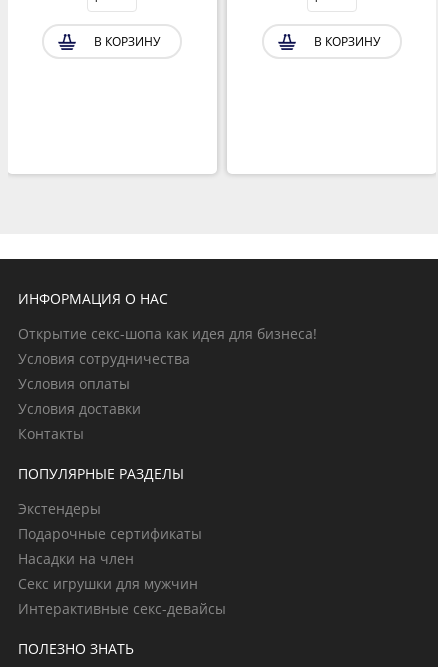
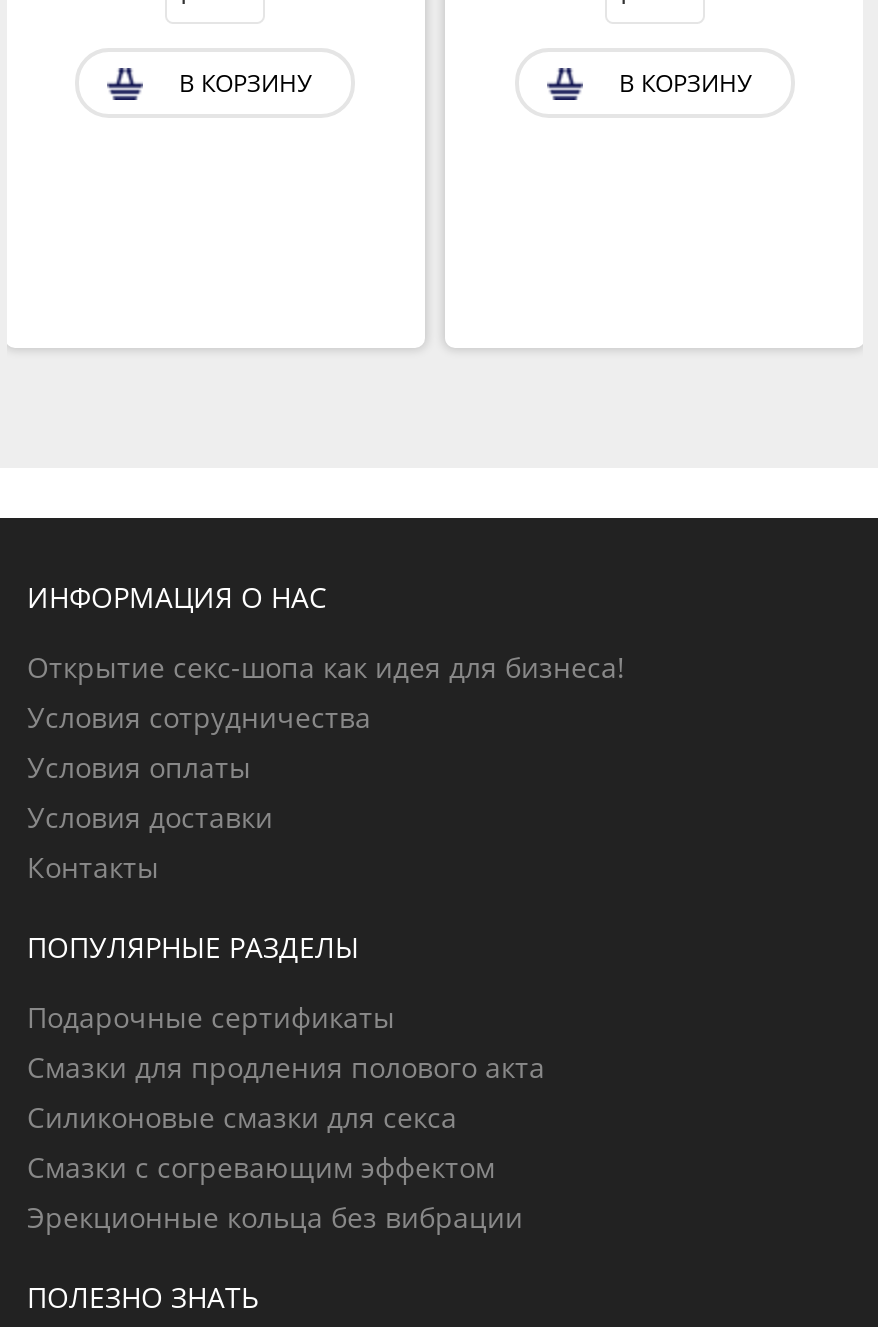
[18,499,101,518] Экстендеры -> none
moved [18,524,202,543] -> [27,998,395,1036]: Подарочные сертификаты
[18,549,226,618] Насадки на член | Секс игрушки для мужчин | Интерактивные секс-девайсы -> [27,1048,545,1236] Смазки для продления полового акта | Силиконовые смазки для секса | Смазки с согревающим эффектом | Эрекционные кольца без вибрации

